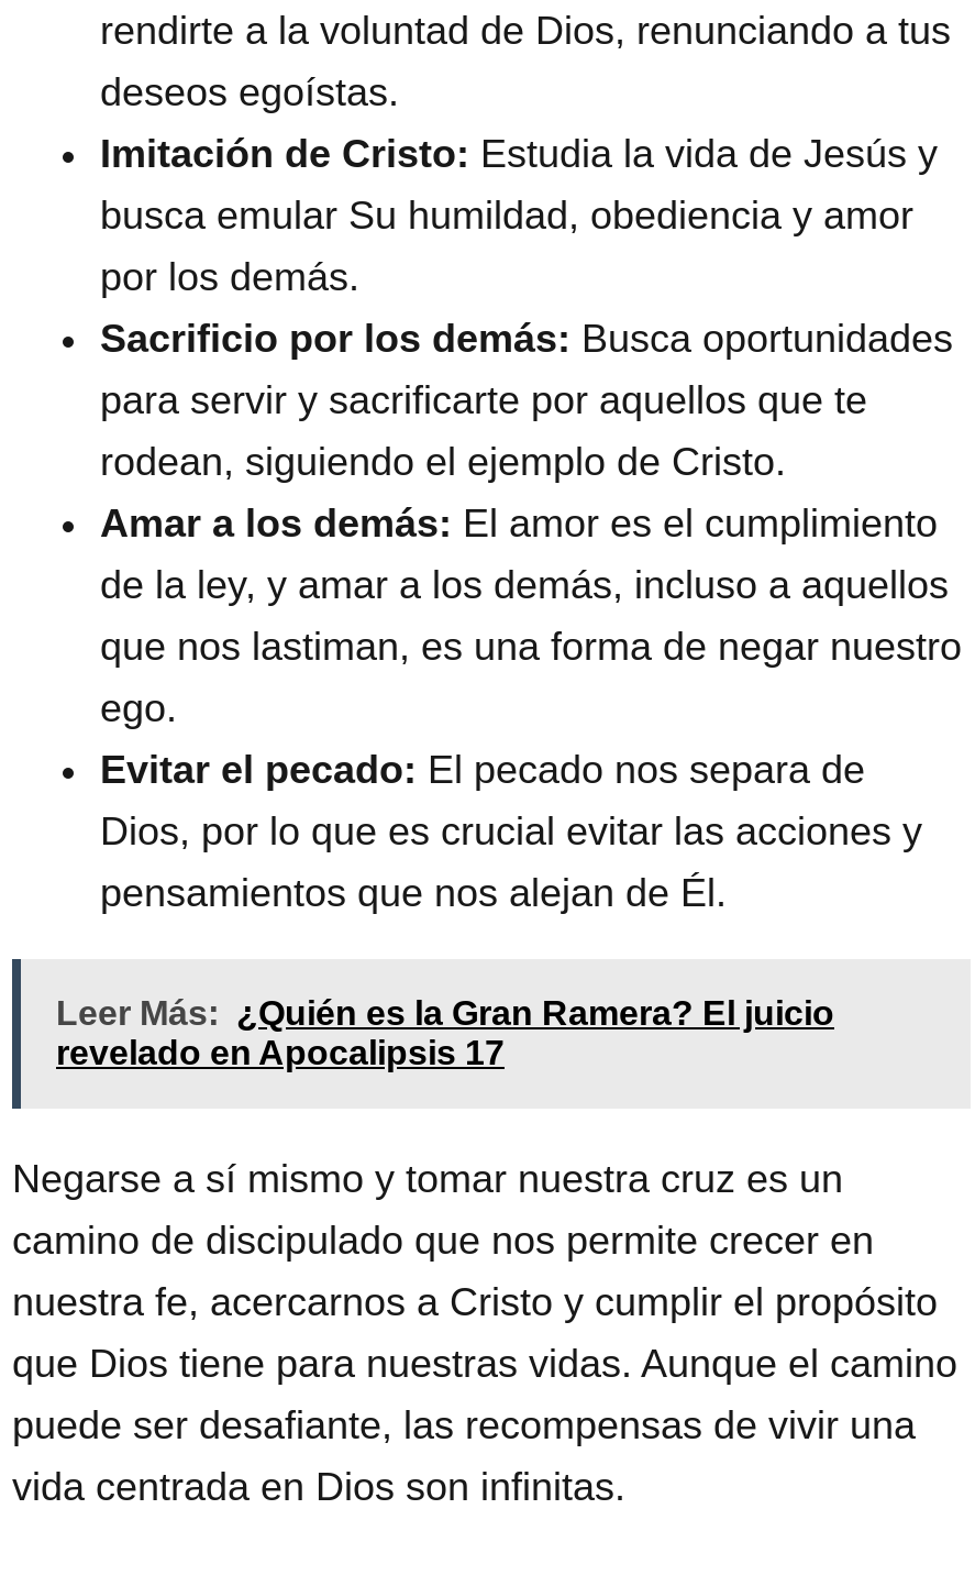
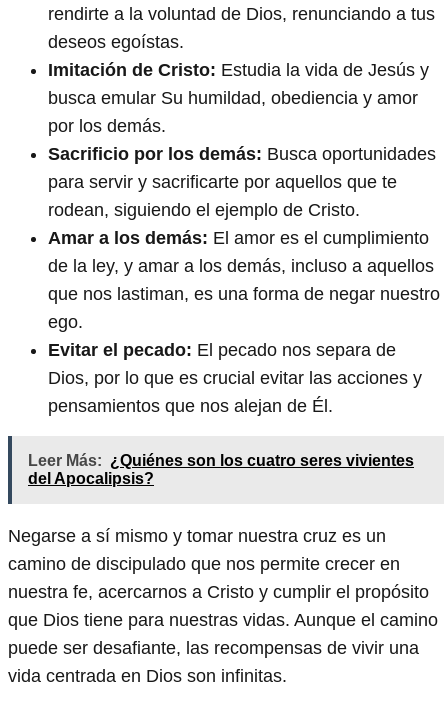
[56,994,834,1071] Leer Más: ¿Quién es la Gran Ramera? El juicio | revelado en Apocalipsis 17 -> [28,452,414,487] Leer Más: ¿Quiénes son los cuatro seres vivientes | del Apocalipsis?

